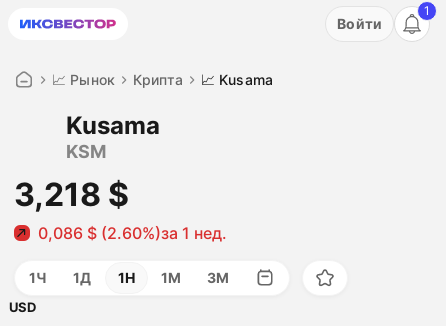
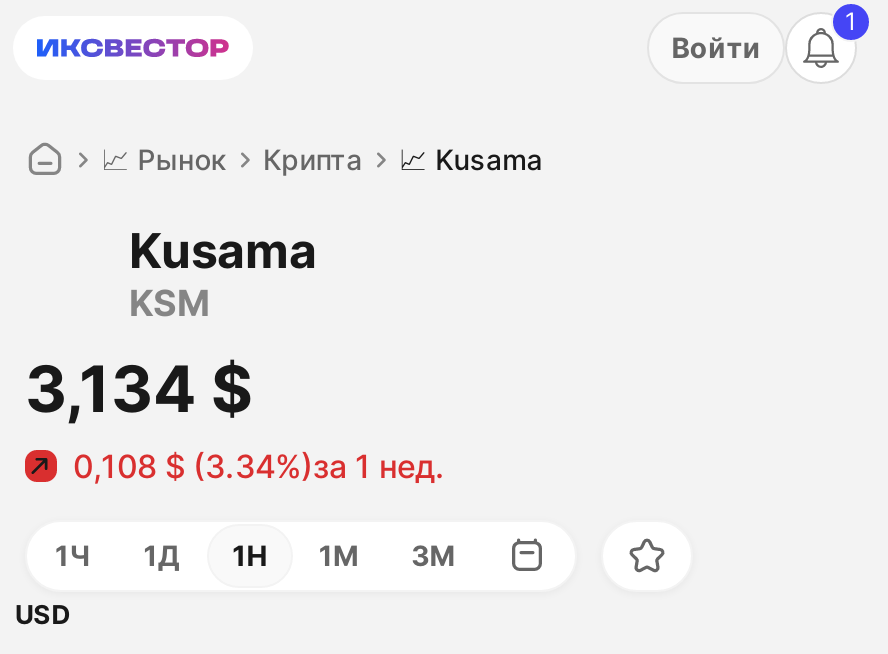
[14,175,129,214] 3,218 $ -> [25,350,253,428] 3,134 $
[38,223,227,243] 0,086 $ (2.60%)за 1 нед. -> [73,446,445,486] 0,108 $ (3.34%)за 1 нед.

